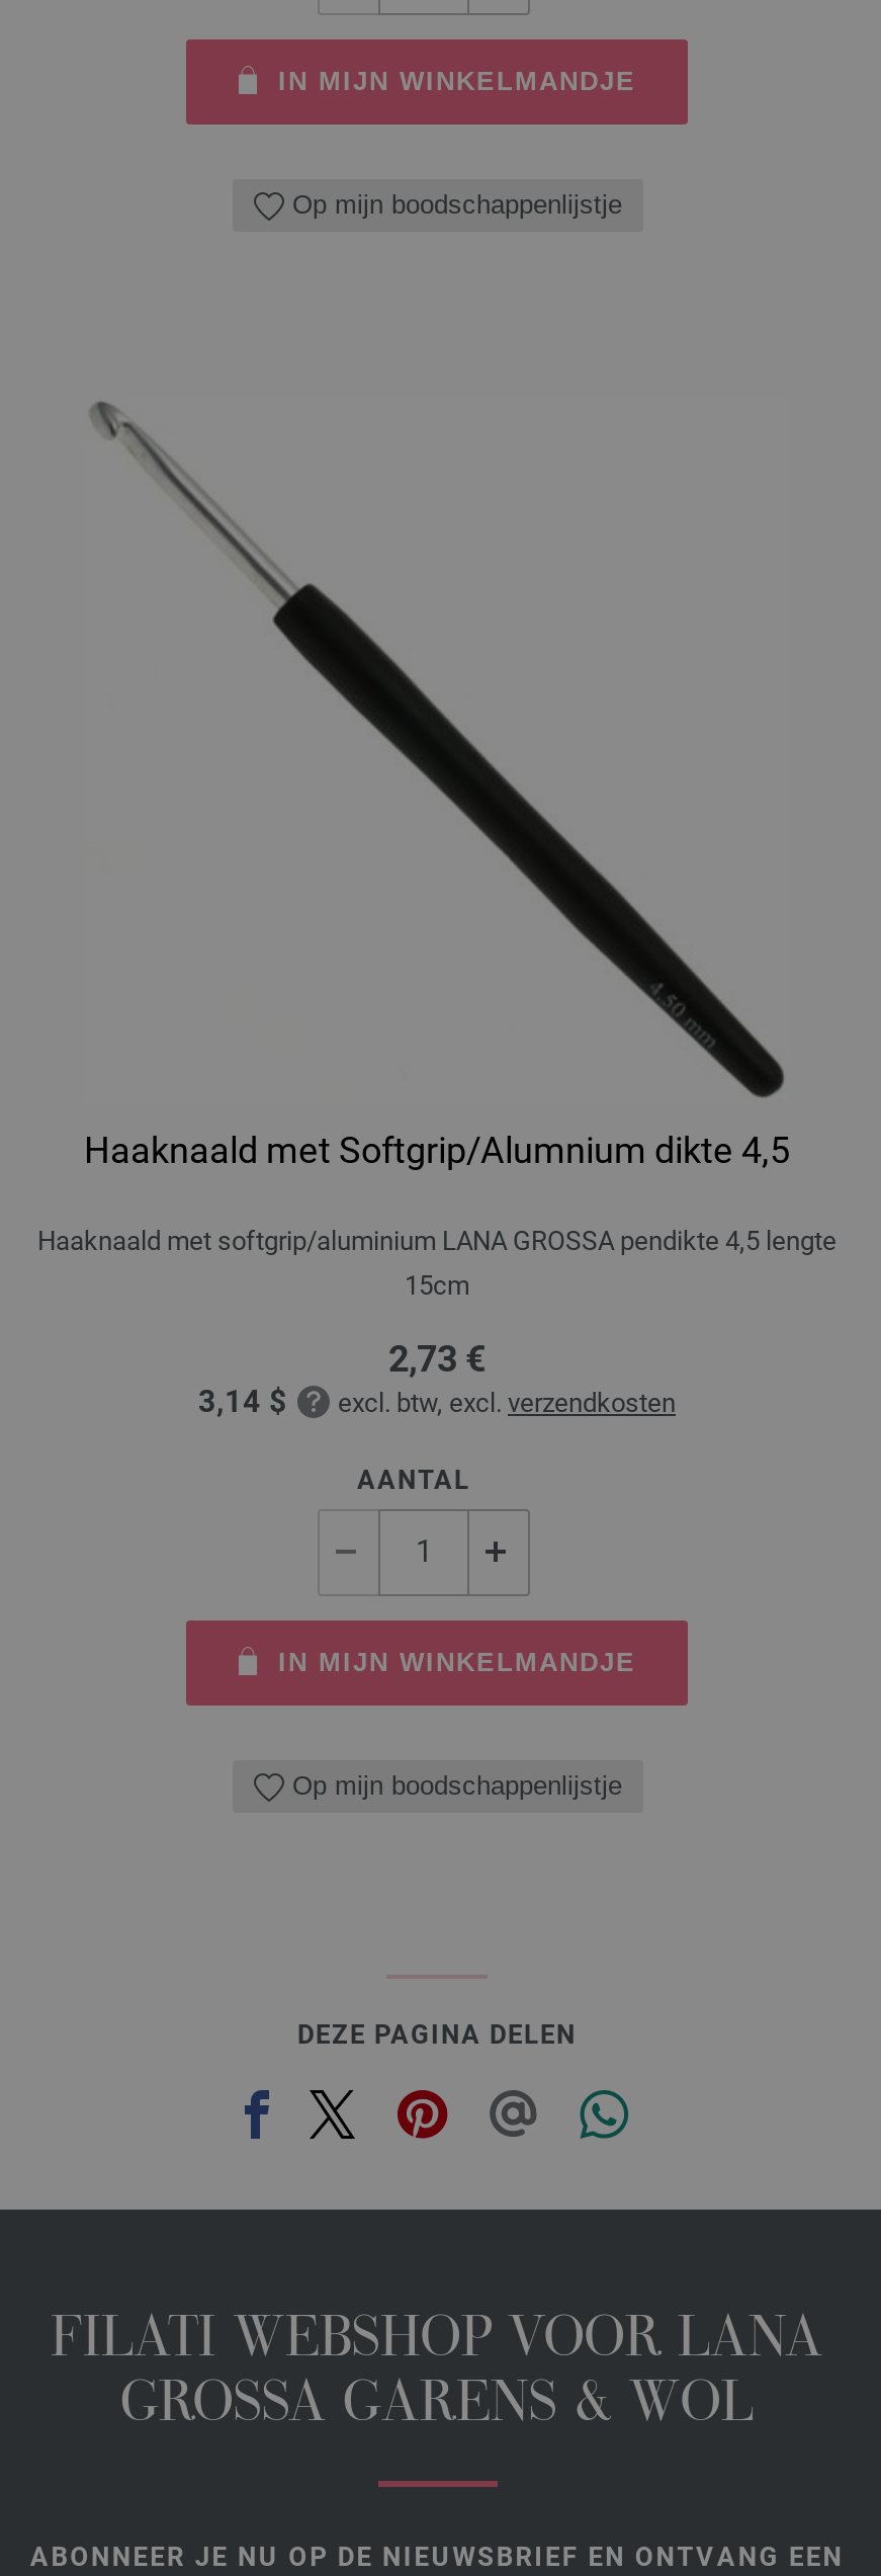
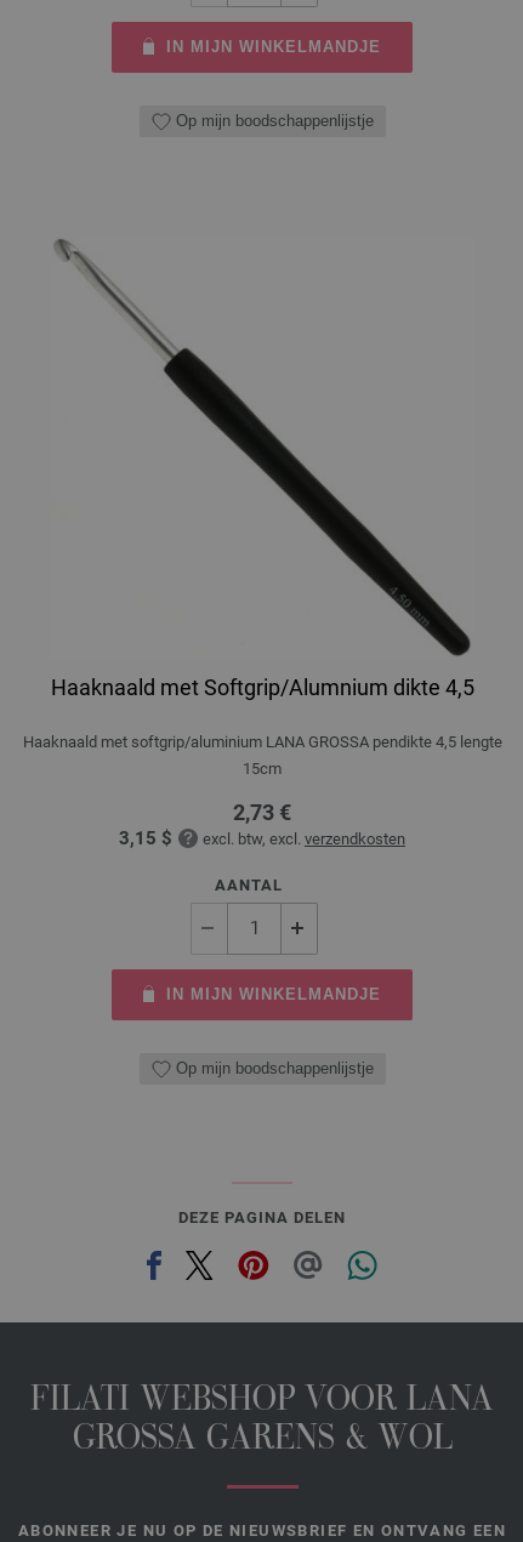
[198,1383,676,1419] 3,14 $ excl. btw, excl. verzendkosten -> [119,827,405,849] 3,15 $ excl. btw, excl. verzendkosten

